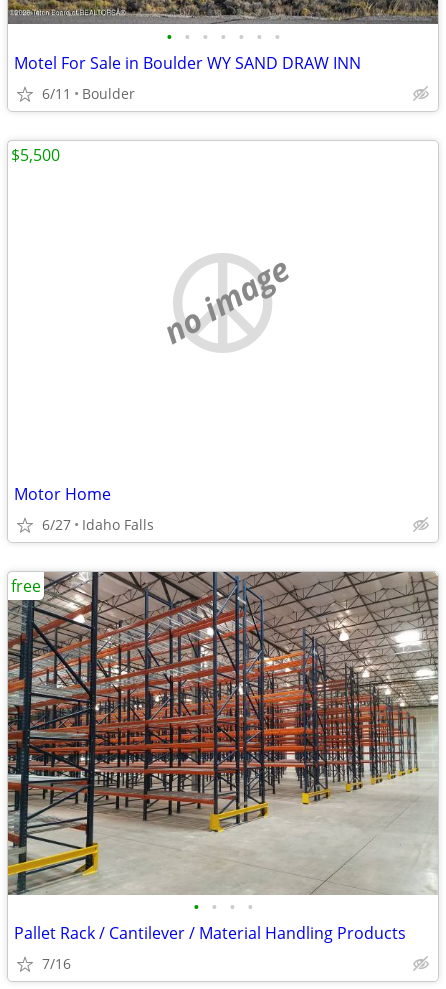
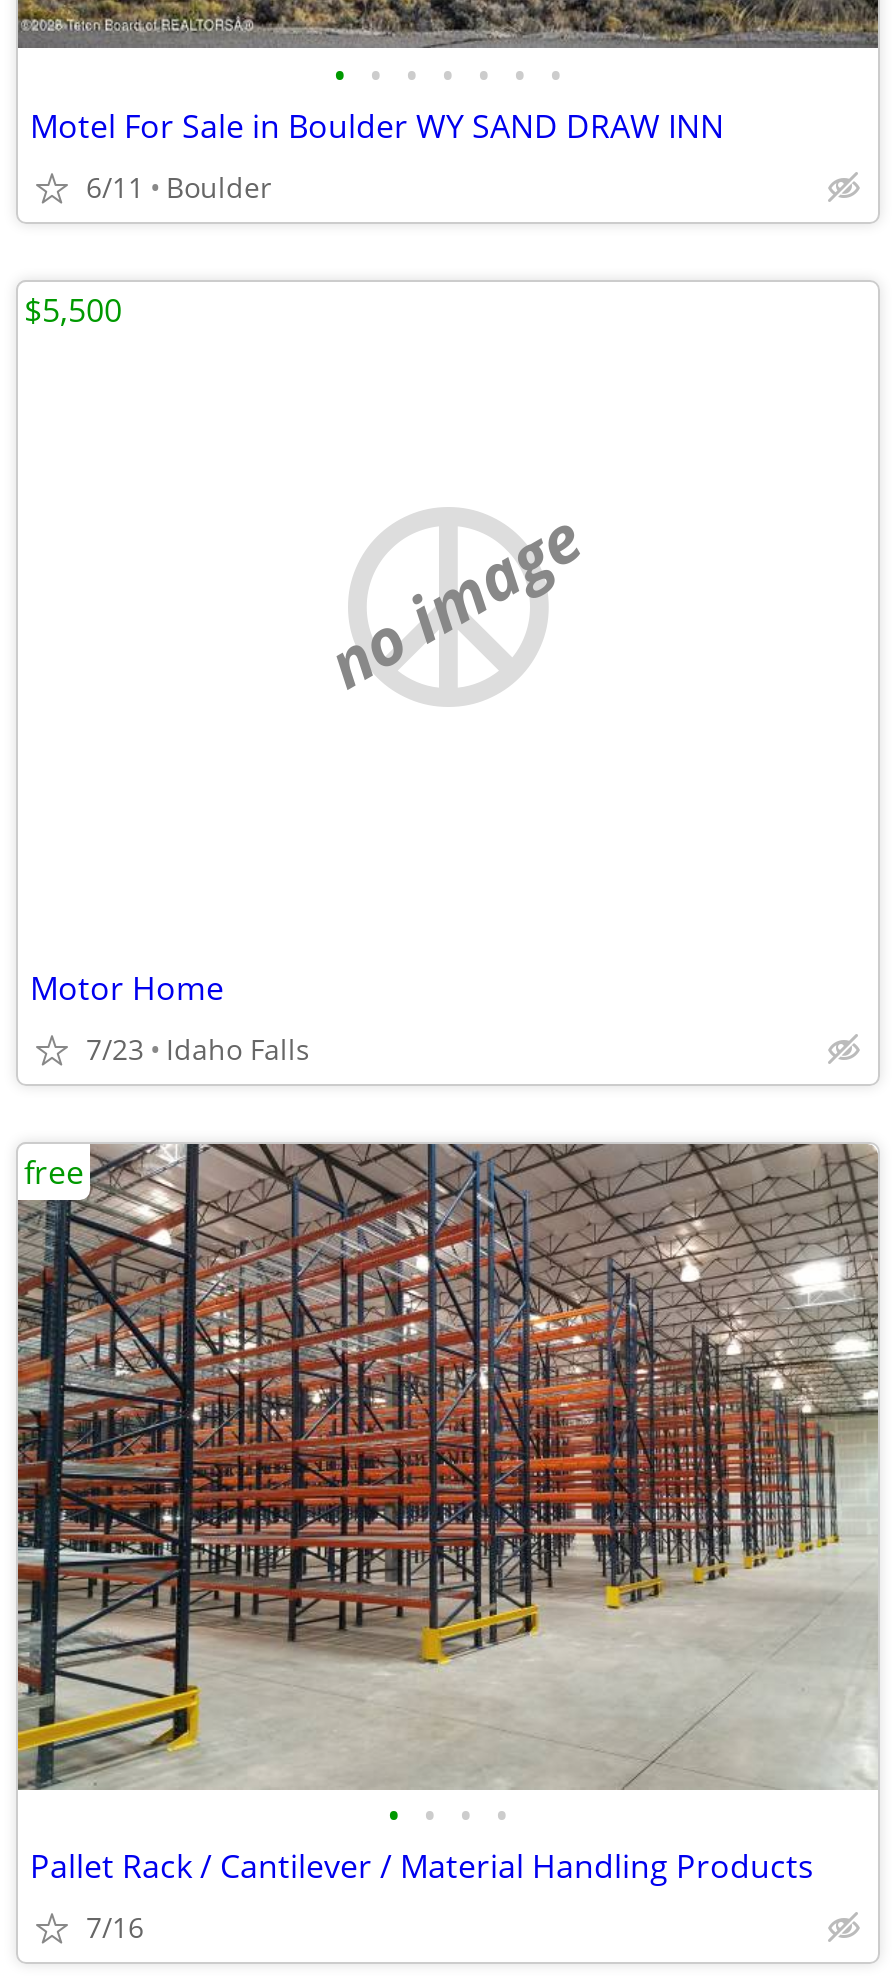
[42,515,154,534] 6/27 Idaho Falls -> [86,1030,310,1068] 7/23 Idaho Falls

